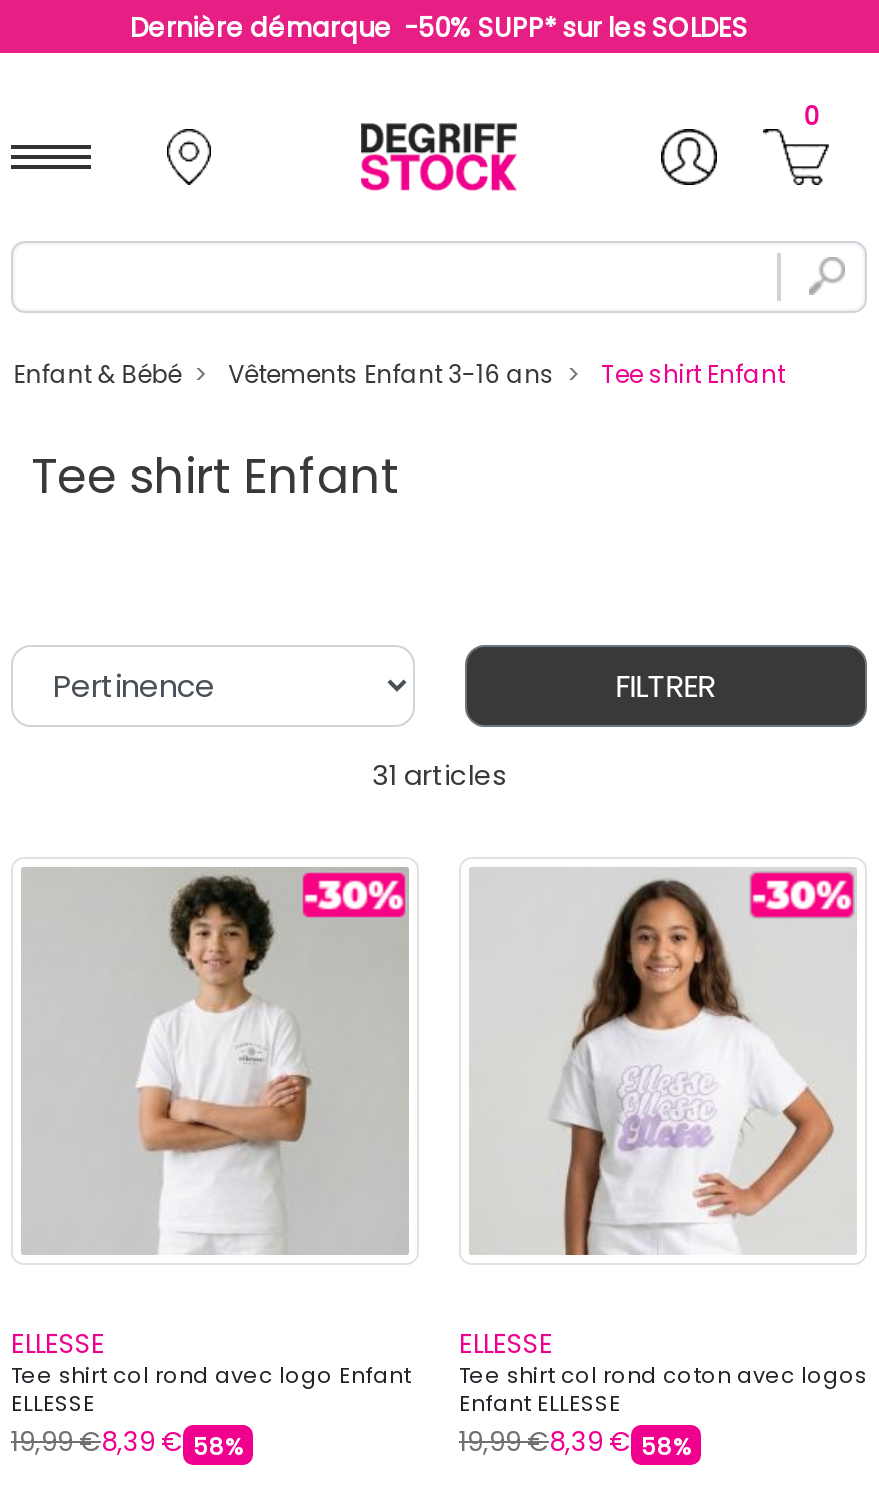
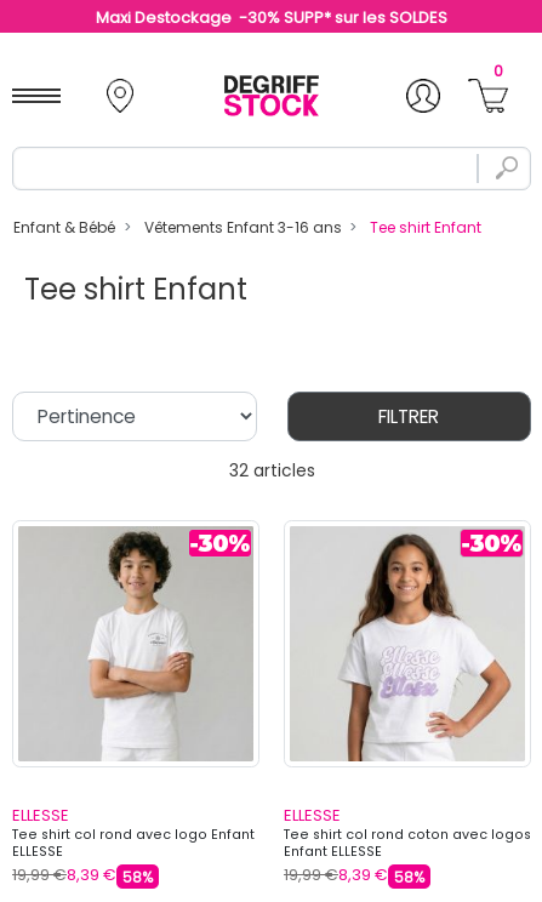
[130,9,748,47] Dernière démarque -50% SUPP* sur les SOLDES -> [96,6,447,29] Maxi Destockage -30% SUPP* sur les SOLDES
[372,757,506,795] 31 articles -> [229,459,315,482] 32 articles

